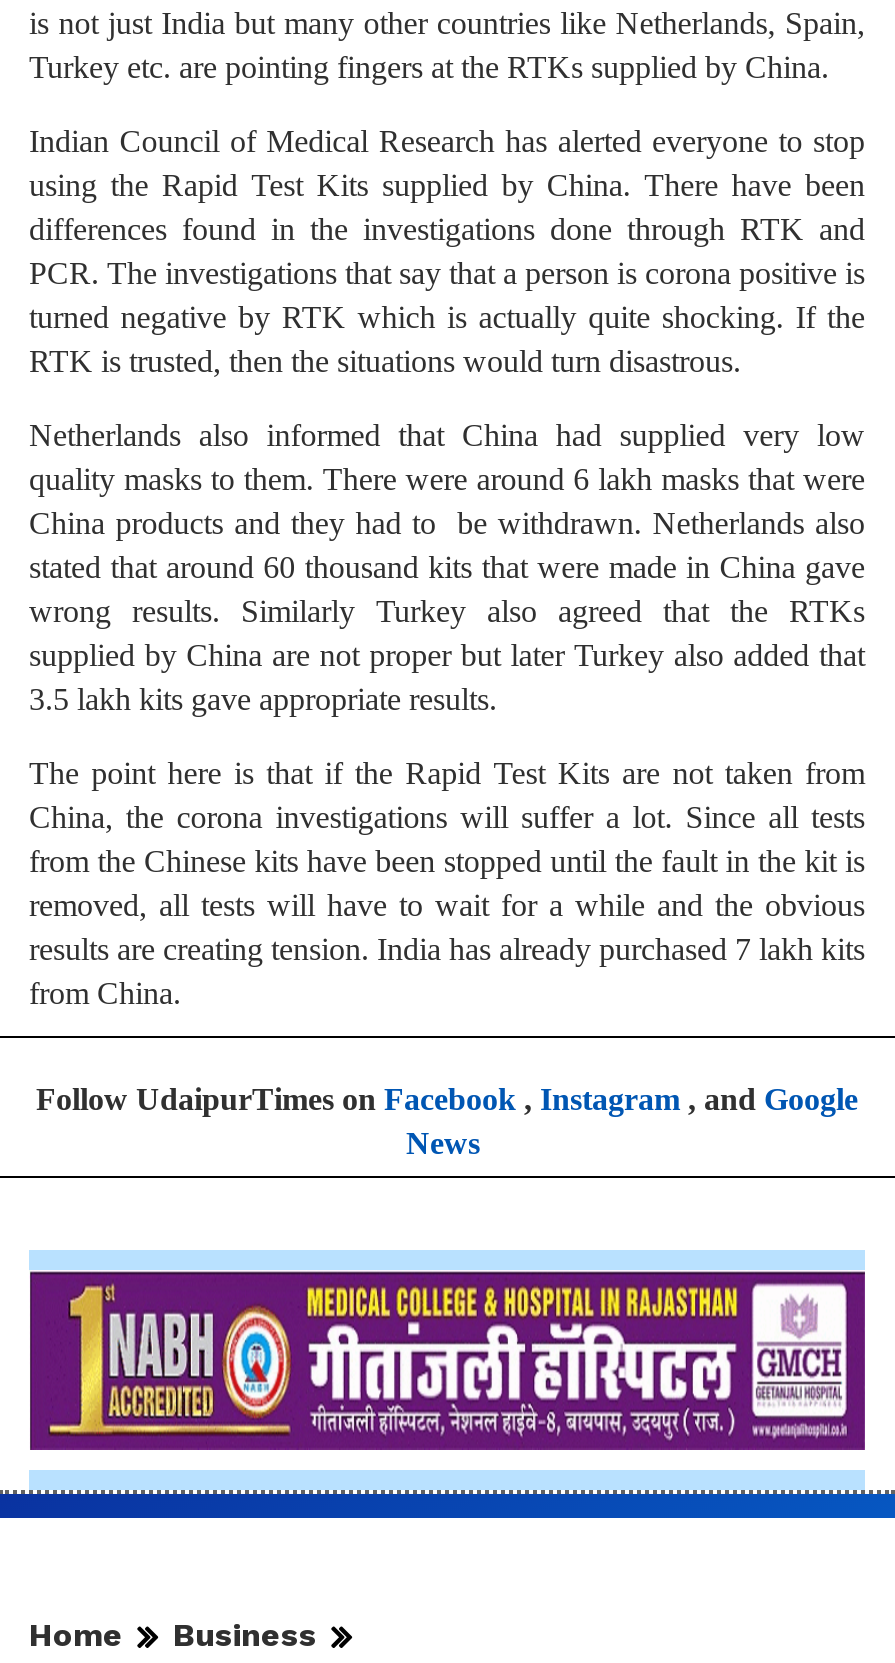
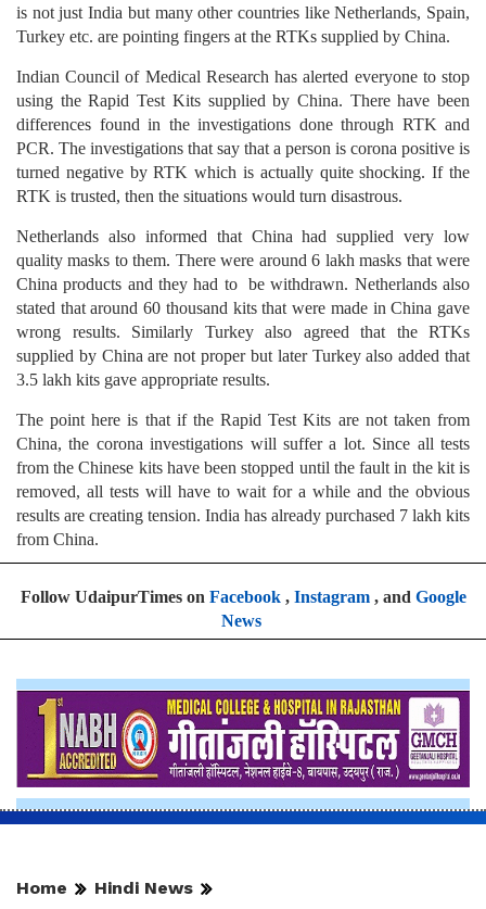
[173,1616,317,1654] Business -> [94,878,193,898] Hindi News

